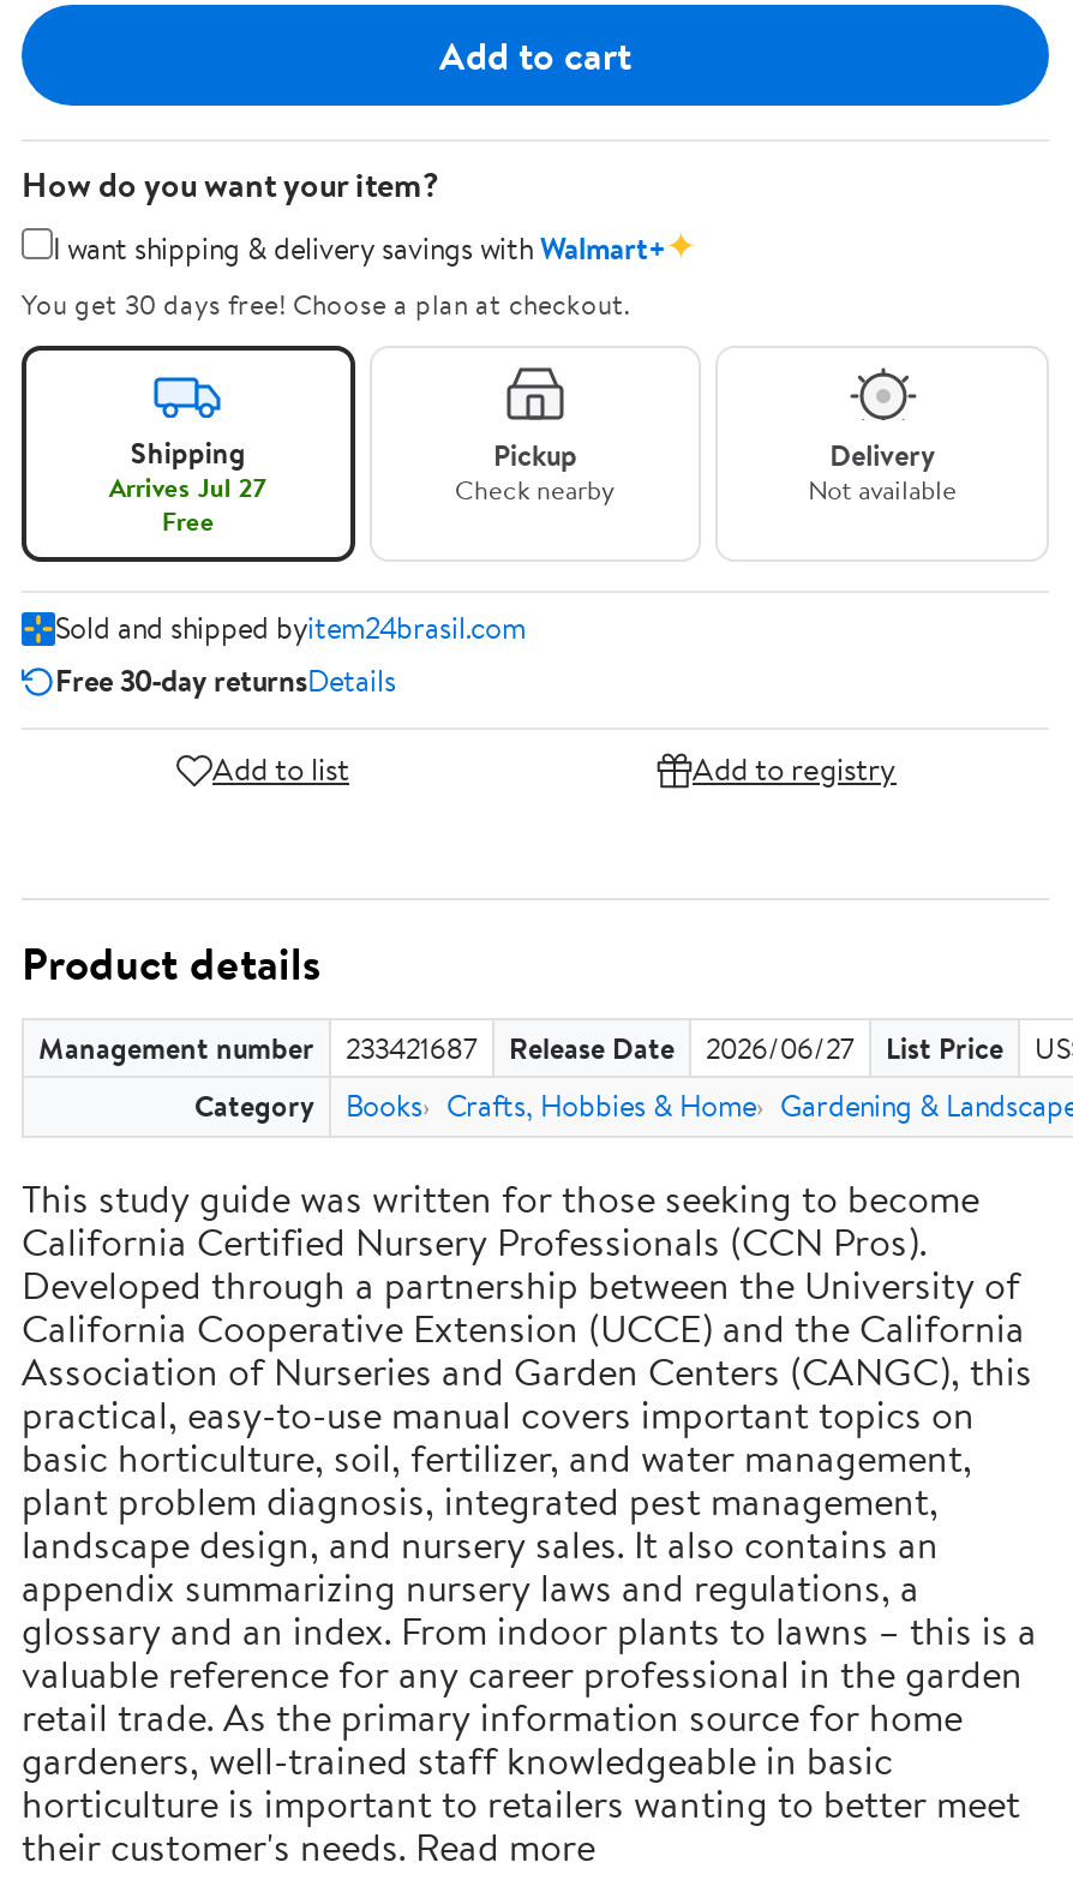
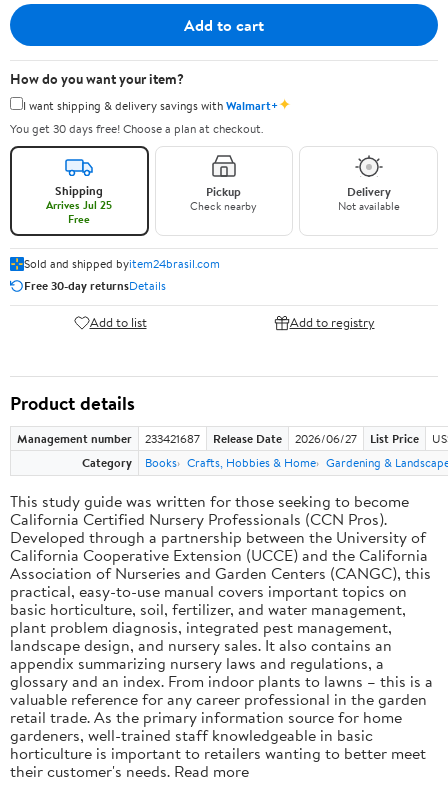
[109,468,267,507] Arrives Jul 27 -> [46,197,112,213] Arrives Jul 25

